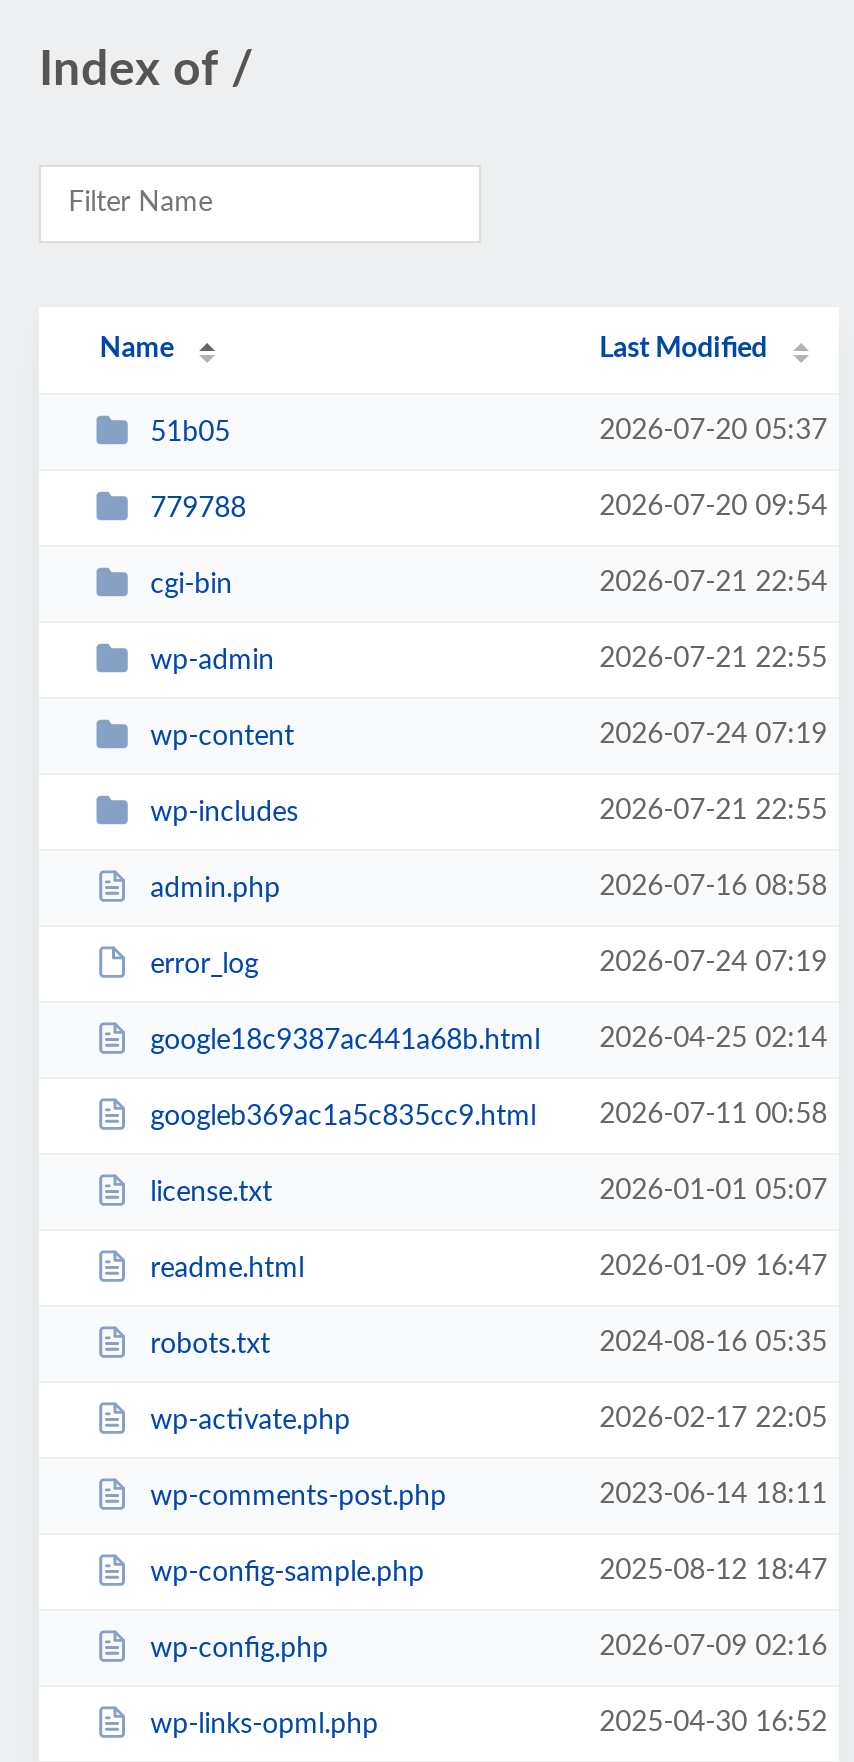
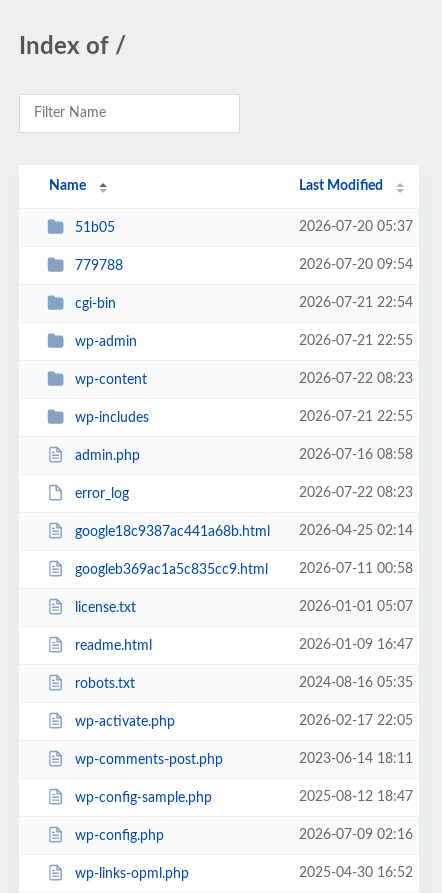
[599,721,827,749] 2026-07-24 07:19 -> [299,372,413,386] 2026-07-22 08:23
[599,949,827,977] 2026-07-24 07:19 -> [299,486,413,500] 2026-07-22 08:23

